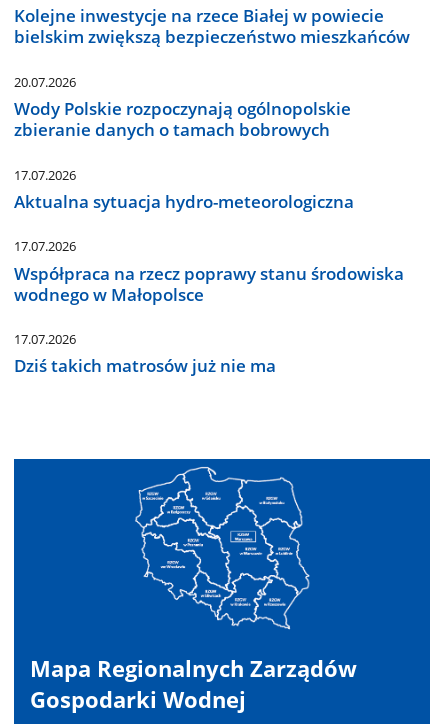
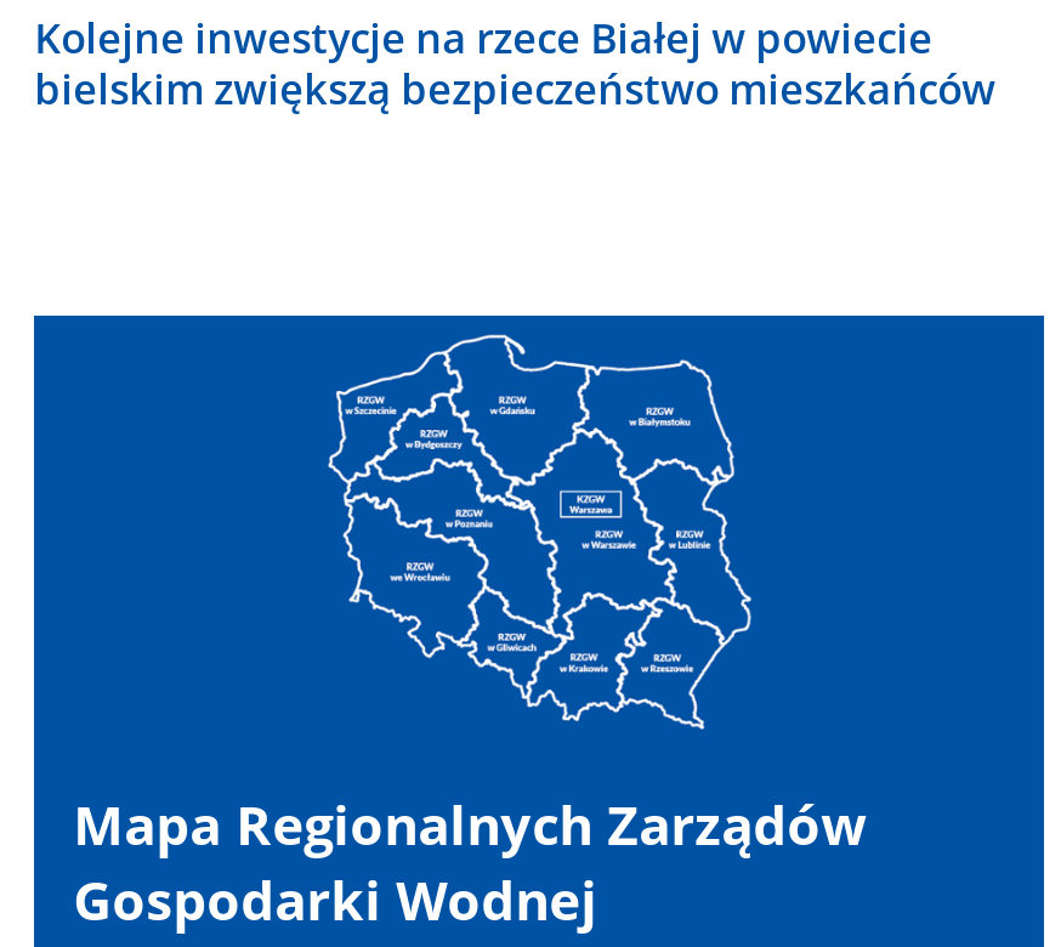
[14,73,404,377] 20.07.2026 | Wody Polskie rozpoczynają ogólnopolskie | zbieranie danych o tamach bobrowych | 17.07.2026 | Aktualna sytuacja hydro-meteorologiczna | 17.07.2026 | Współpraca na rzecz poprawy stanu środowiska | wodnego w Małopolsce | 17.07.2026 | Dziś takich matrosów już nie ma -> none

